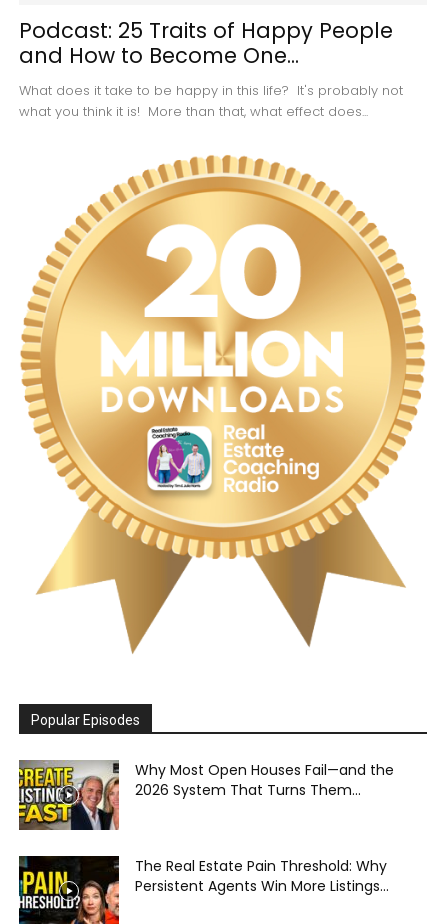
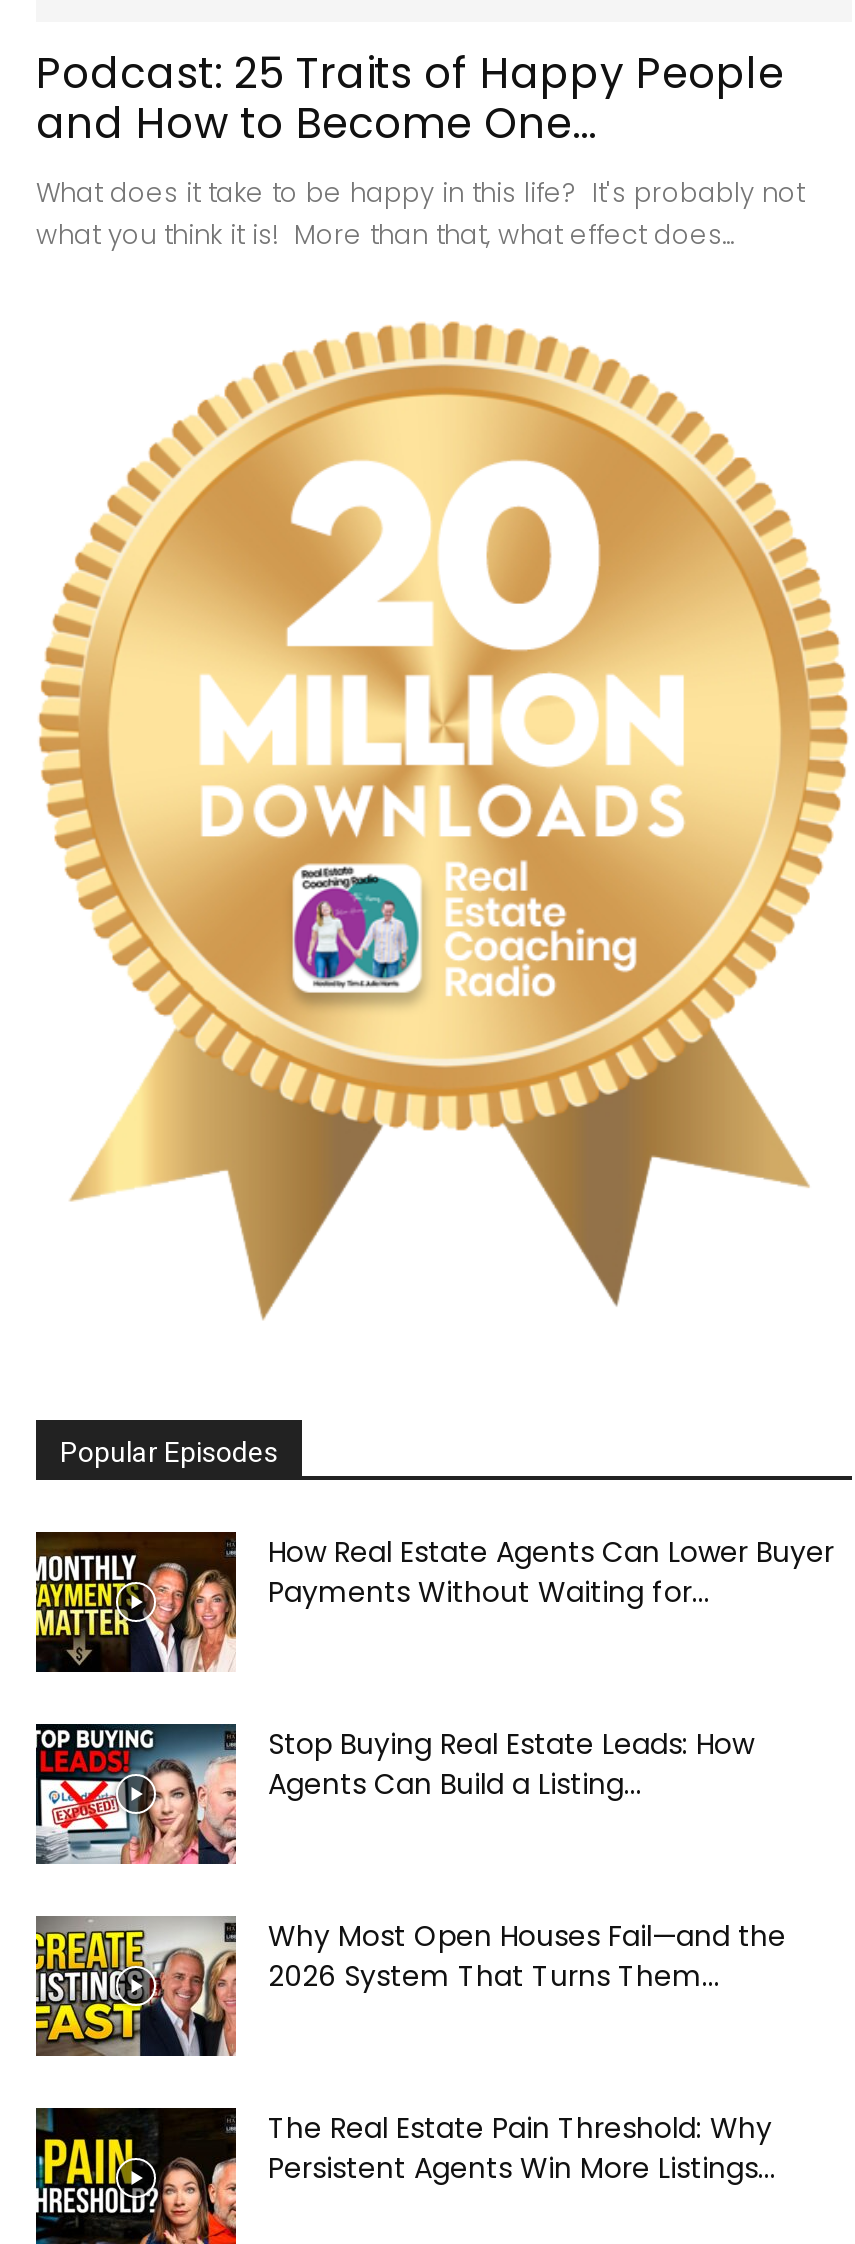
none -> [34,1532,834,1674] [image] | How Real Estate Agents Can Lower Buyer | Payments Without Waiting for...
none -> [36,1724,754,1866] [image] | Stop Buying Real Estate Leads: How | Agents Can Build a Listing...

